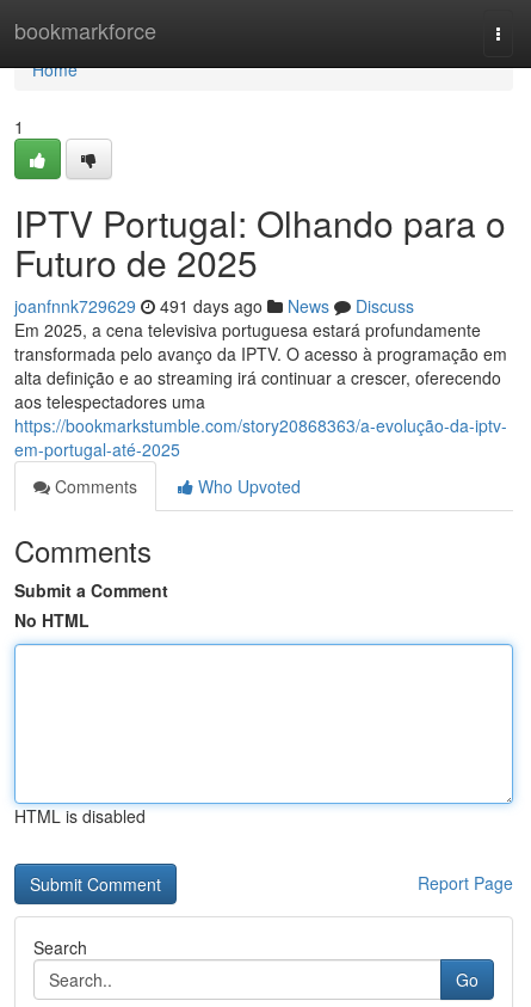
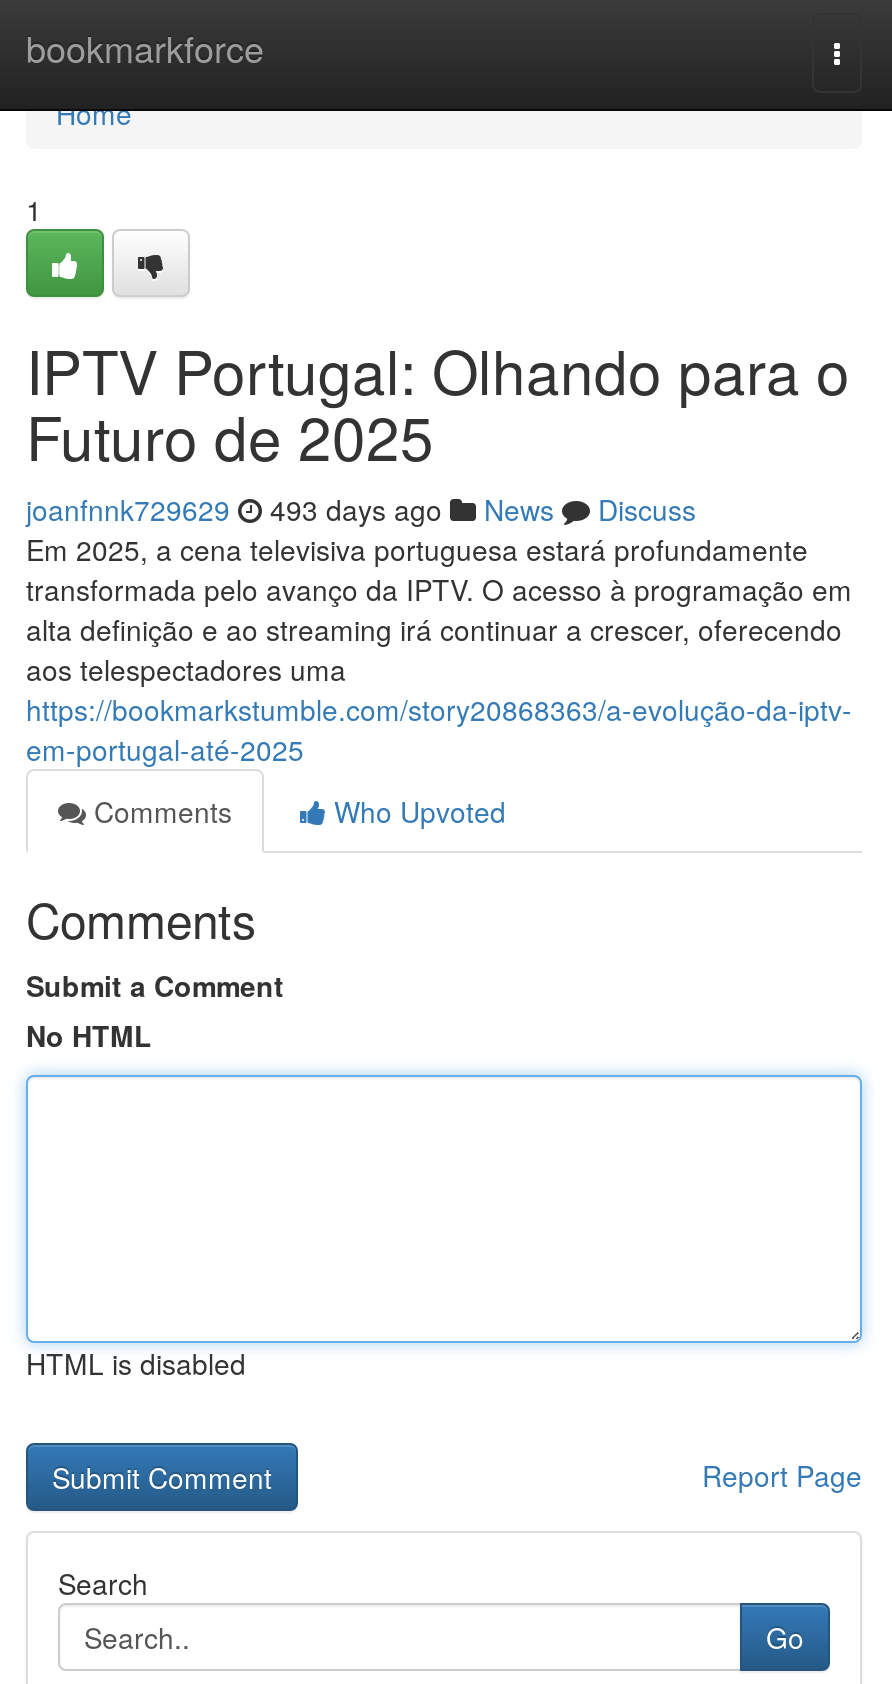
[14,294,414,318] joanfnnk729629 491 days ago News Discuss -> [26,489,696,529] joanfnnk729629 493 days ago News Discuss

